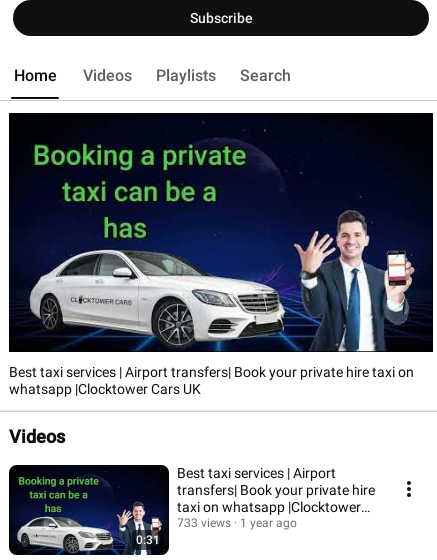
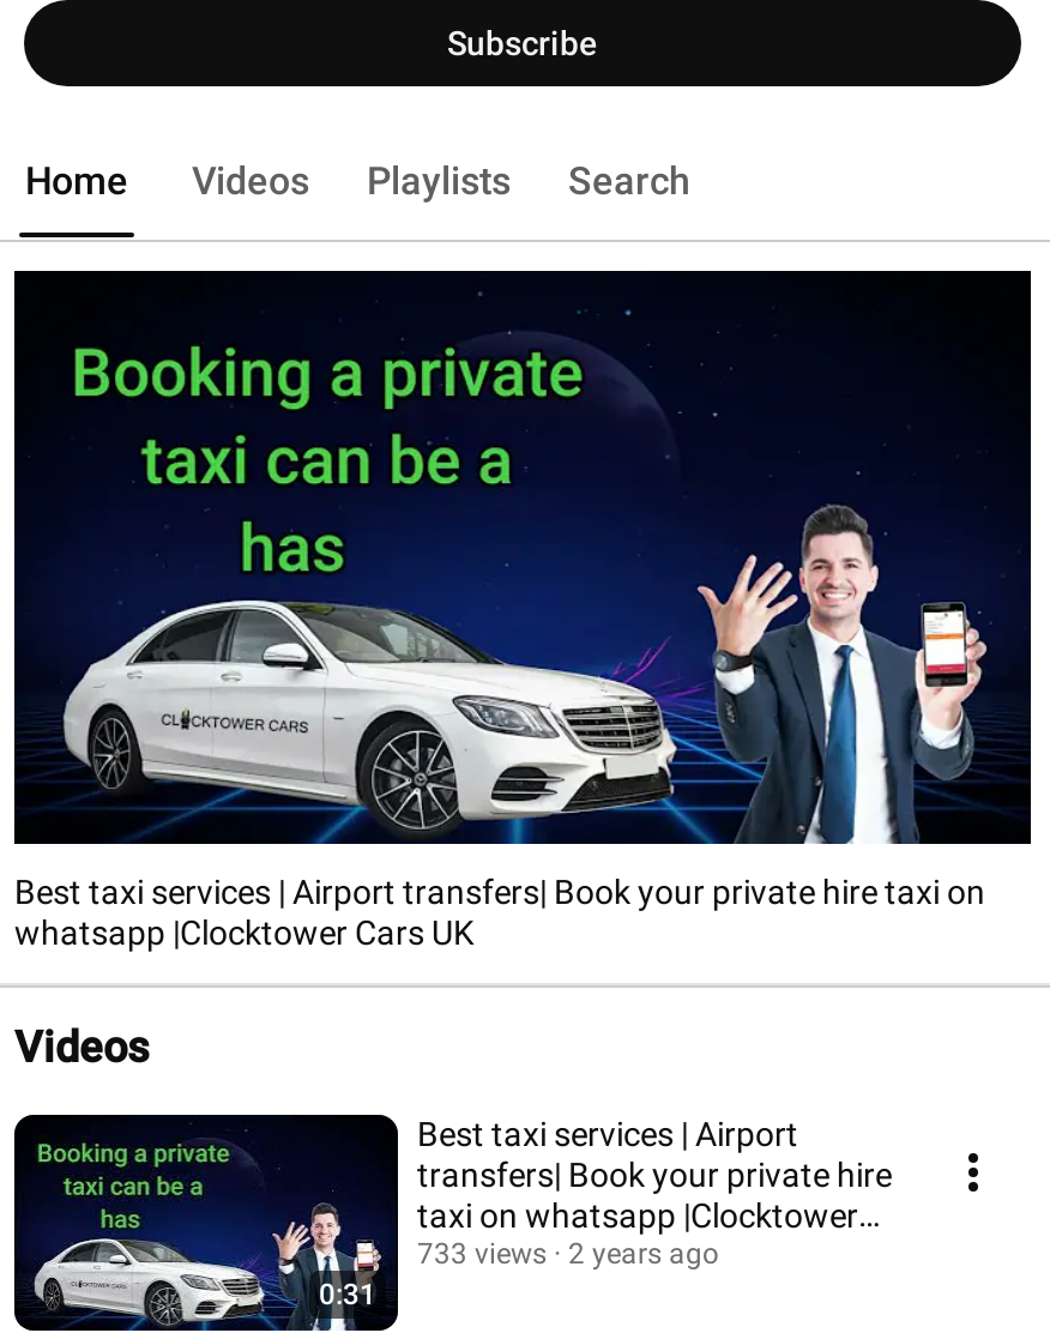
[240,515,297,529] 1 year ago -> [568,1236,719,1269] 2 years ago

